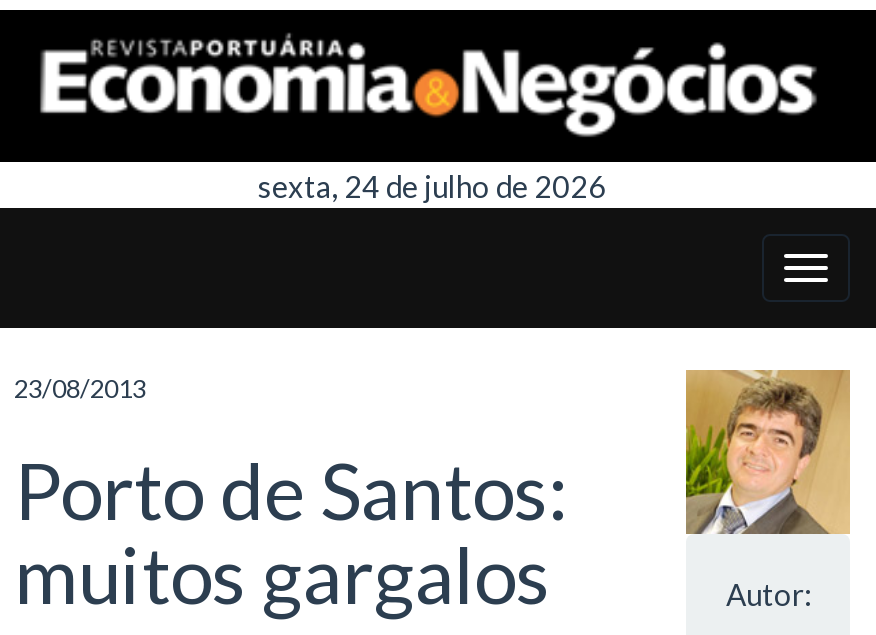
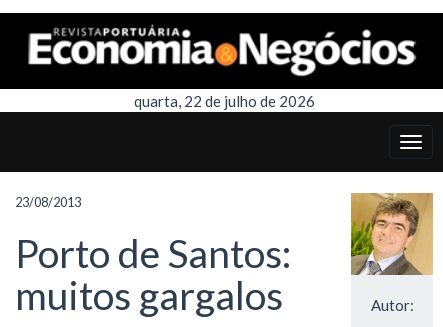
[258,168,606,204] sexta, 24 de julho de 2026 -> [133,92,314,110] quarta, 22 de julho de 2026

